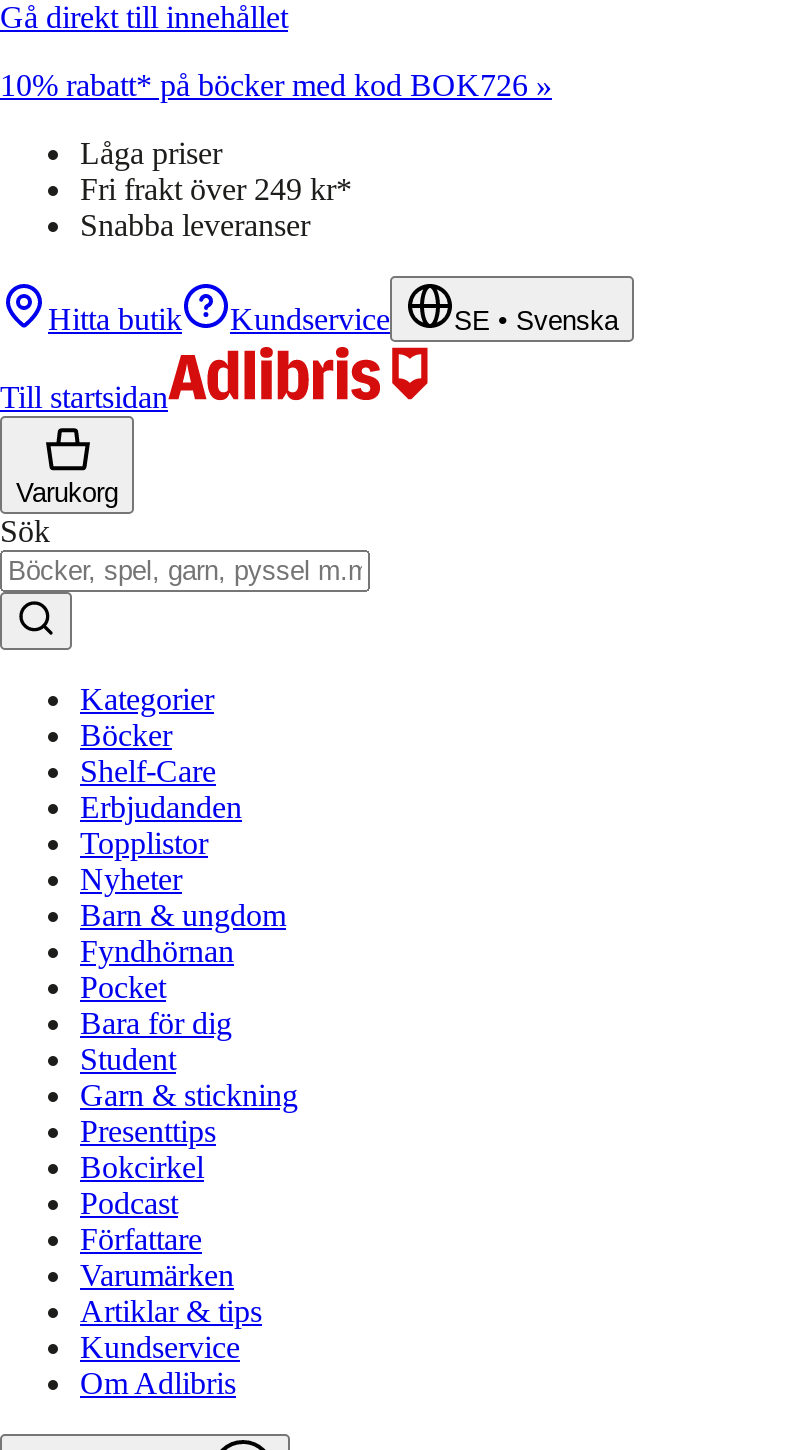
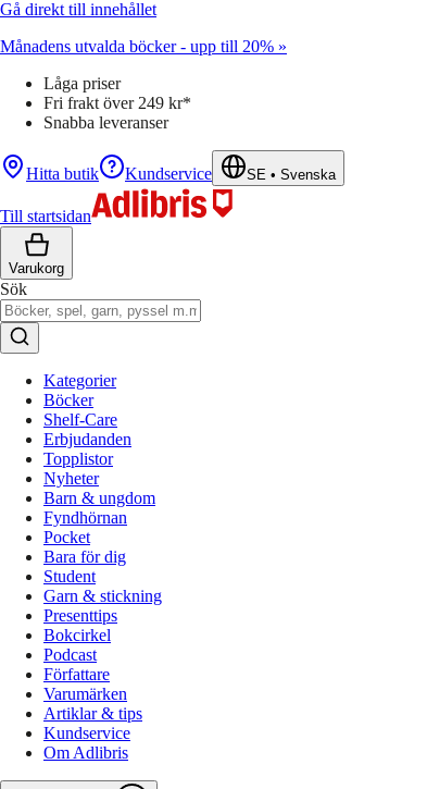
[0,68,552,102] 10% rabatt* på böcker med kod BOK726 » -> [0,37,287,56] Månadens utvalda böcker - upp till 20% »

